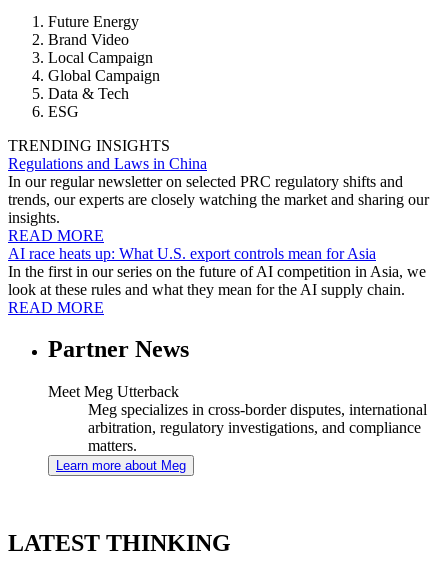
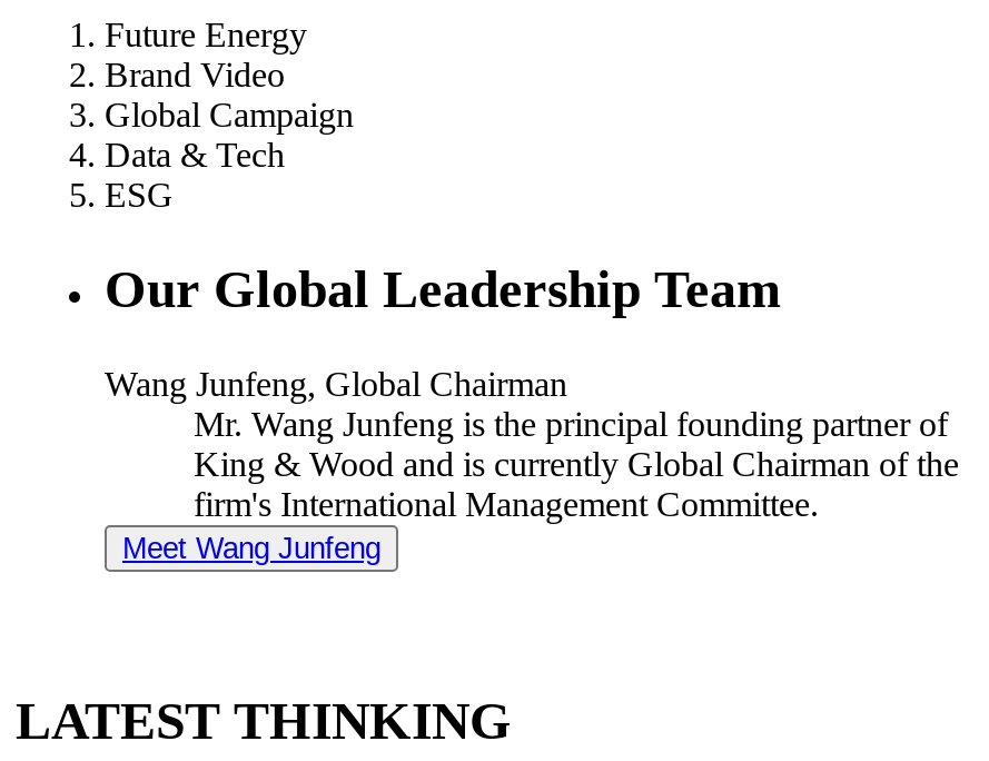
[48,48,153,65] Local Campaign -> none
[8,136,429,473] TRENDING INSIGHTS | Regulations and Laws in China | In our regular newsletter on selected PRC regulatory shifts and | trends, our experts are closely watching the market and sharing our | insights. | READ MORE | AI race heats up: What U.S. export controls mean for Asia | In the first in our series on the future of AI competition in Asia, we | look at these rules and what they mean for the AI supply chain. | READ MORE | Partner News | Meet Meg Utterback | Meg specializes in cross-border disputes, international | arbitration, regulatory investigations, and compliance | matters. | Learn more about Meg -> [105,260,959,565] Our Global Leadership Team | Wang Junfeng, Global Chairman | Mr. Wang Junfeng is the principal founding partner of | King & Wood and is currently Global Chairman of the | firm's International Management Committee. | Meet Wang Junfeng

